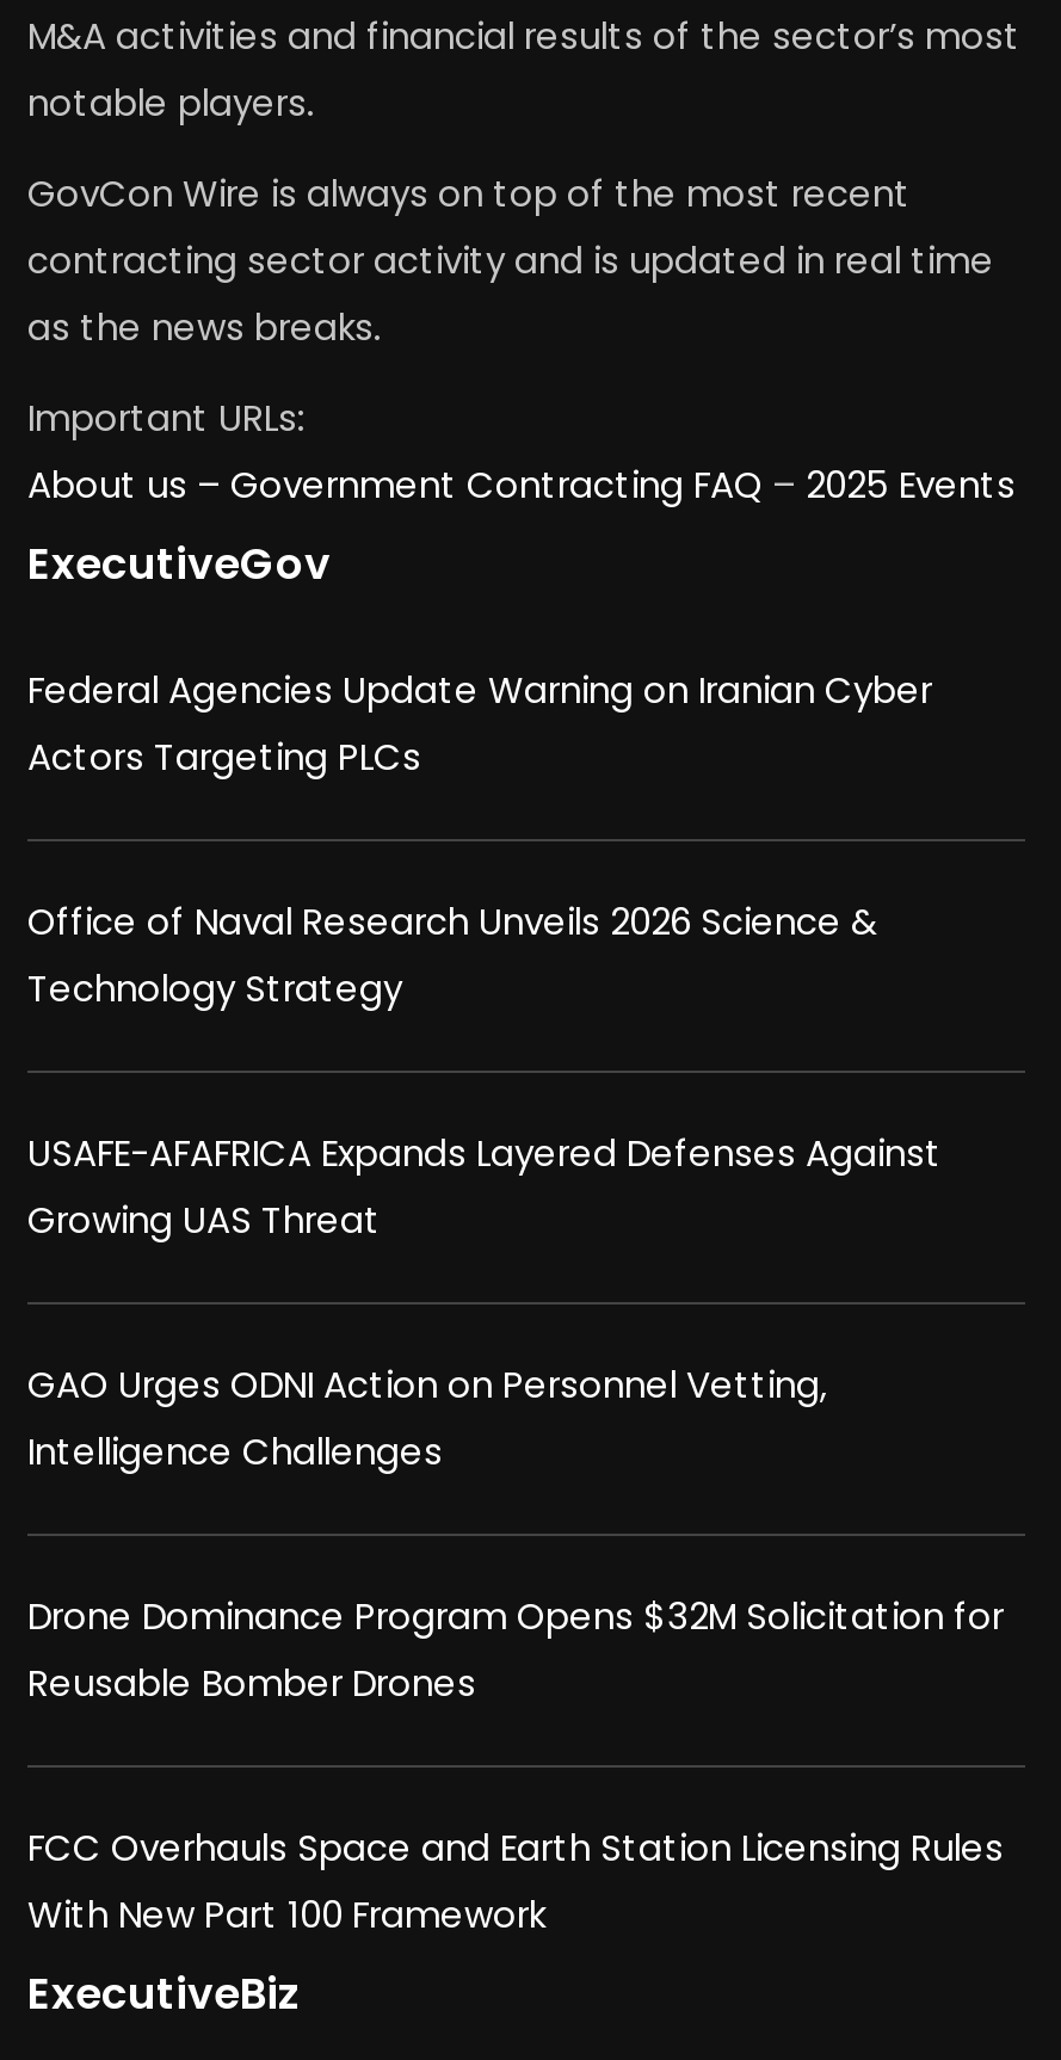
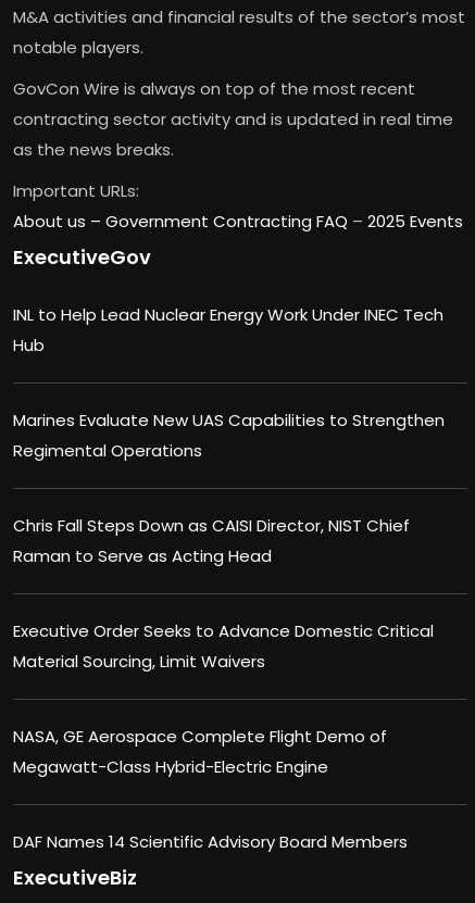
[27,665,932,782] Federal Agencies Update Warning on Iranian Cyber | Actors Targeting PLCs -> [13,303,443,357] INL to Help Lead Nuclear Energy Work Under INEC Tech | Hub
[27,897,877,1014] Office of Naval Research Unveils 2026 Science & | Technology Strategy -> [13,409,445,462] Marines Evaluate New UAS Capabilities to Strengthen | Regimental Operations
[27,1128,942,1245] USAFE-AFAFRICA Expands Layered Defenses Against | Growing UAS Threat -> [13,514,410,567] Chris Fall Steps Down as CAISI Director, NIST Chief | Raman to Serve as Acting Head
[27,1360,827,1477] GAO Urges ODNI Action on Personnel Vetting, | Intelligence Challenges -> [13,620,434,673] Executive Order Seeks to Advance Domestic Critical | Material Sourcing, Limit Waivers
[27,1591,1004,1708] Drone Dominance Program Opens $32M Solicitation for | Reusable Bomber Drones -> [13,725,387,778] NASA, GE Aerospace Complete Flight Demo of | Megawatt-Class Hybrid-Electric Engine
[27,1823,1004,1940] FCC Overhauls Space and Earth Station Licensing Rules | With New Part 100 Framework -> [13,830,408,853] DAF Names 14 Scientific Advisory Board Members

